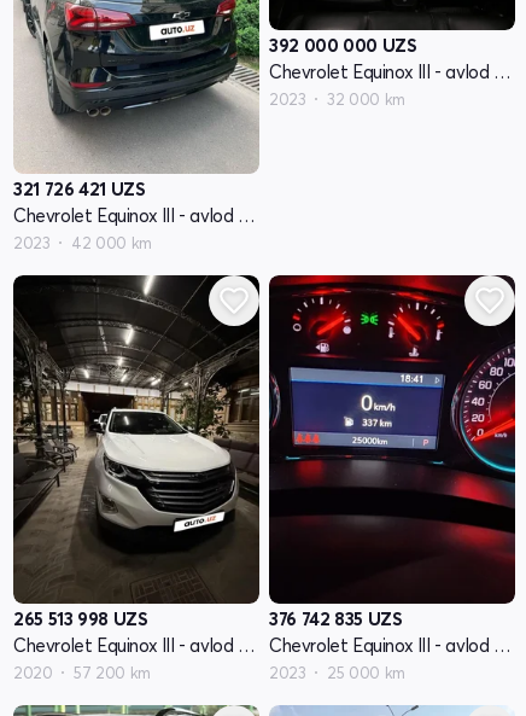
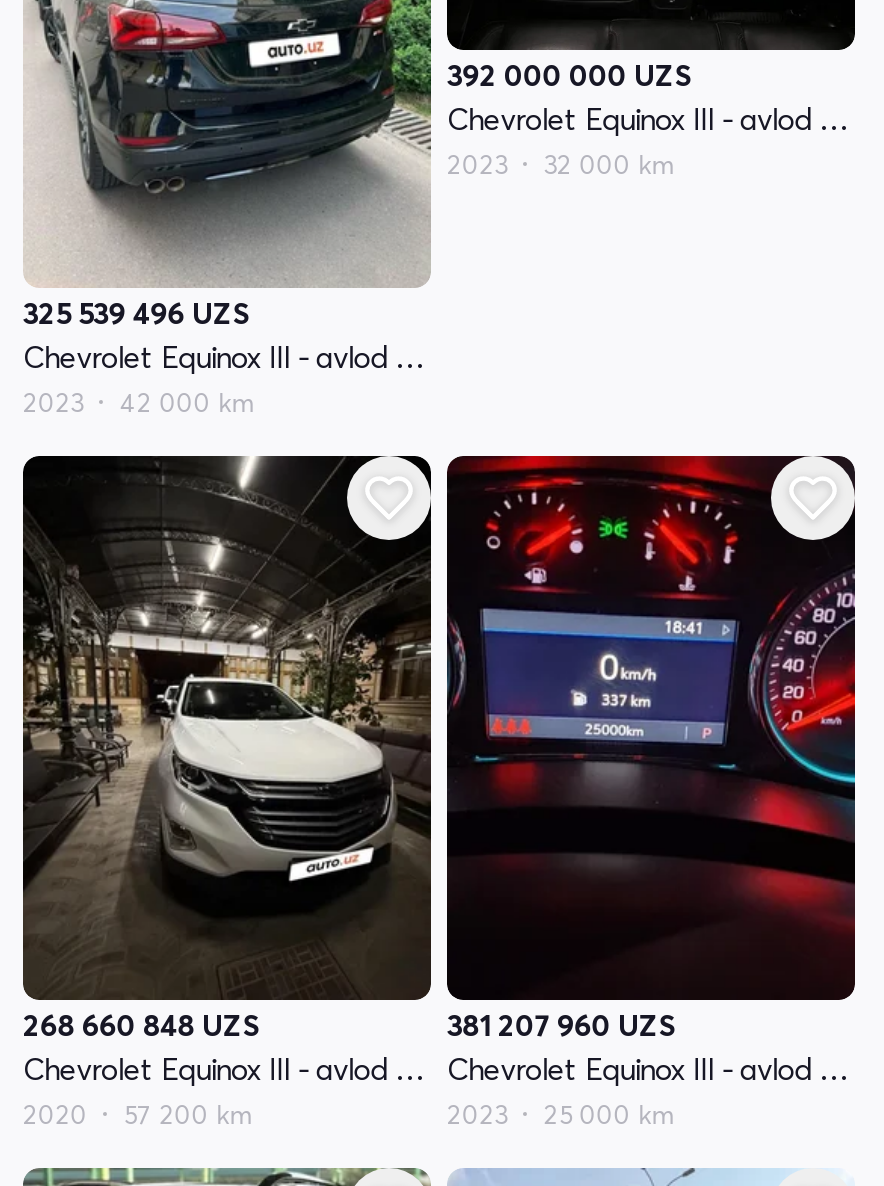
[13,178,145,201] 321 726 421 UZS -> [23,294,250,332] 325 539 496 UZS
[13,608,148,631] 265 513 998 UZS -> [23,1006,260,1044] 268 660 848 UZS
[269,608,402,631] 376 742 835 UZS -> [447,1006,676,1044] 381 207 960 UZS

